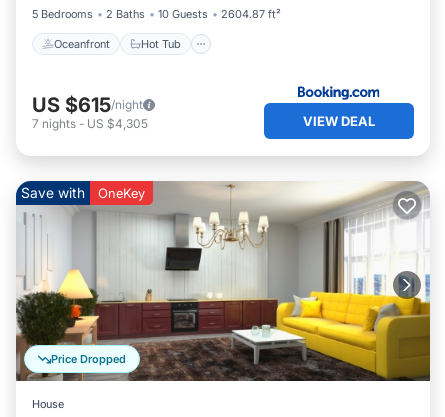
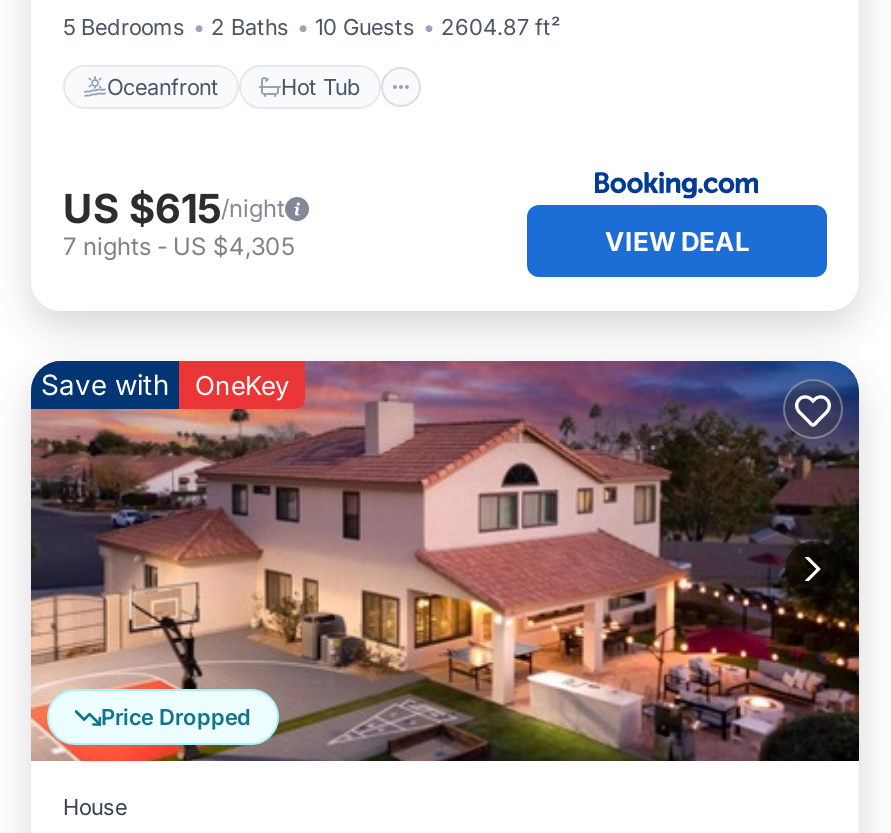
[15,181,431,382] [image] -> [29,359,861,763] [image]

